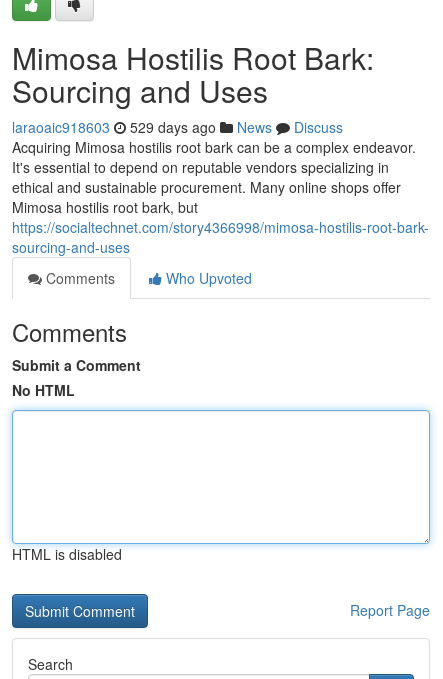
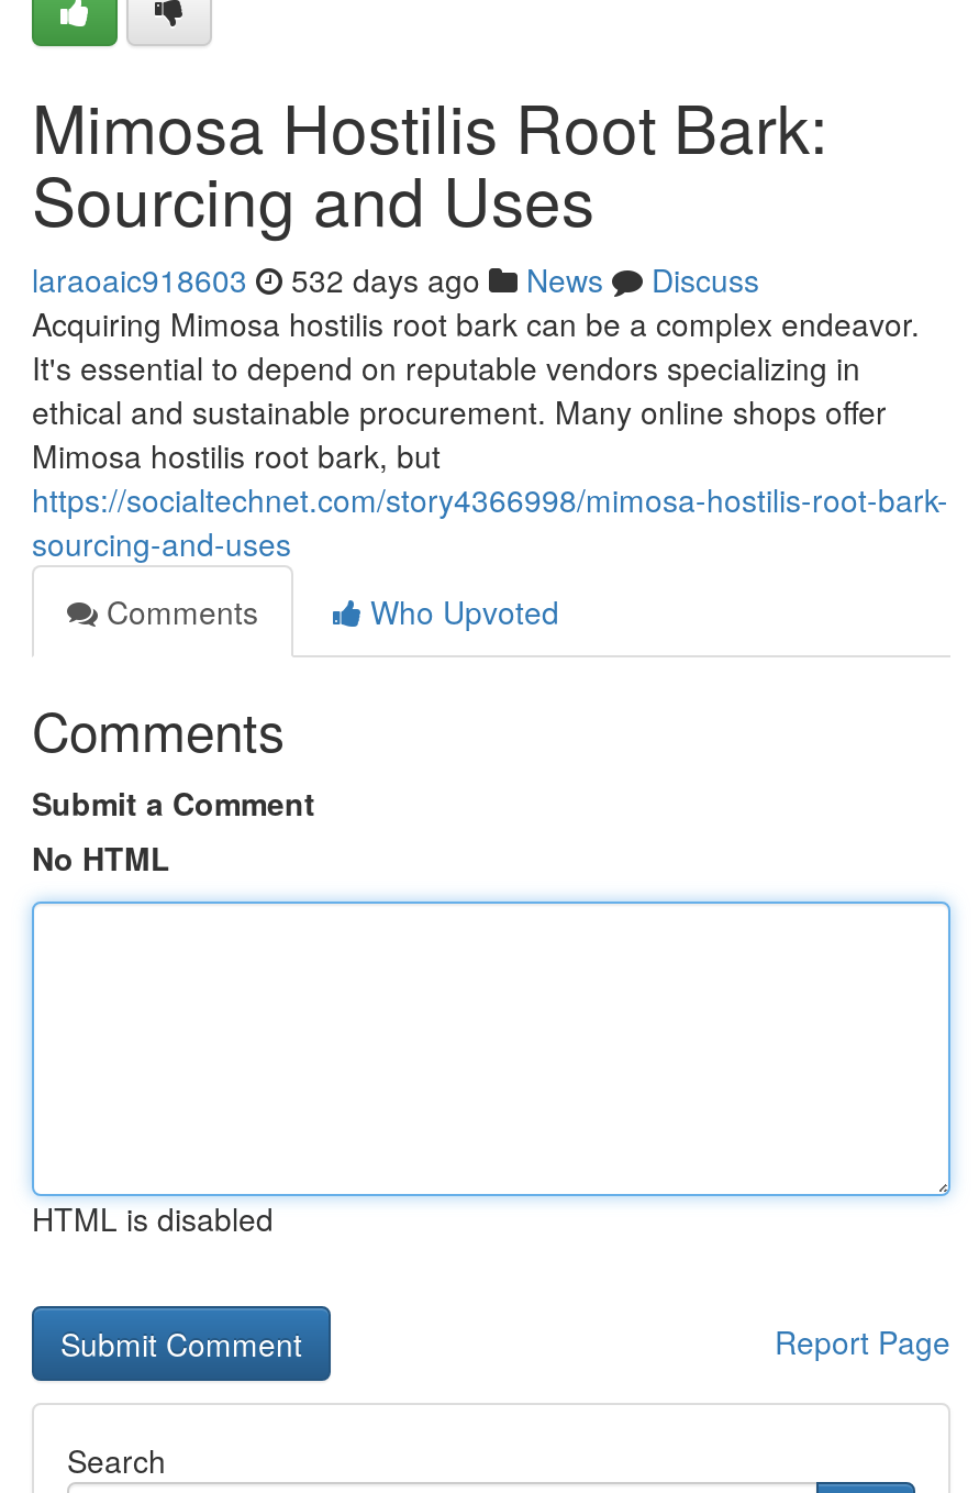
[12,117,343,137] laraoaic918603 529 days ago News Discuss -> [32,257,759,301] laraoaic918603 532 days ago News Discuss

